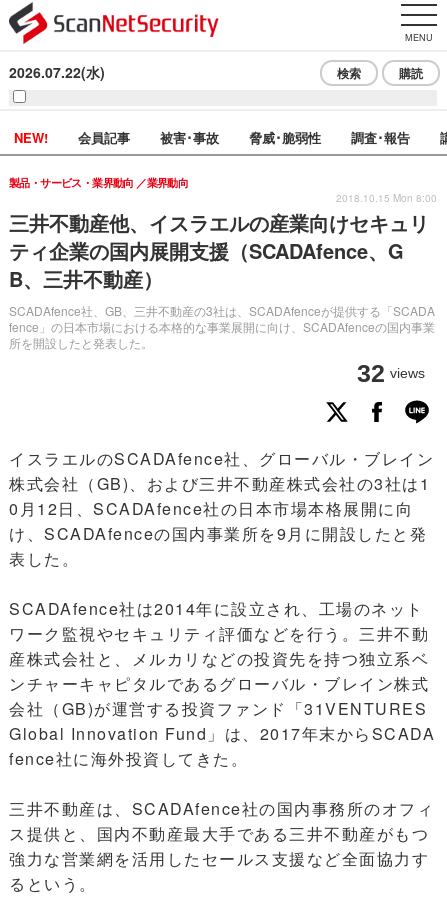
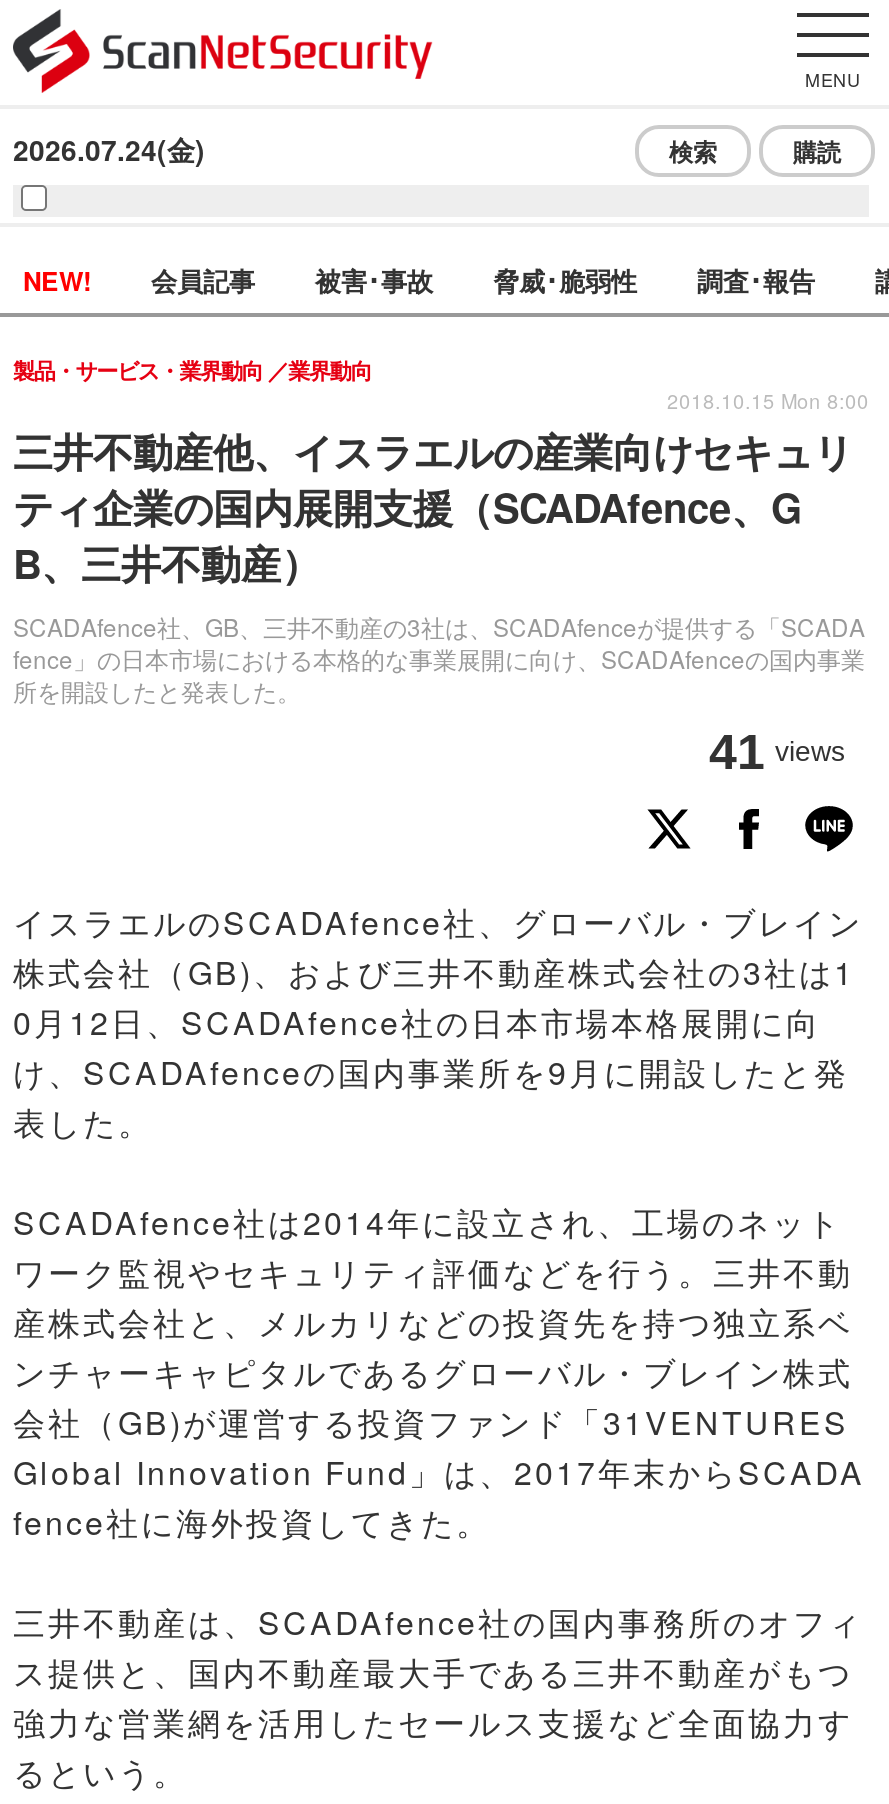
[9,62,105,82] 2026.07.22(水) -> [13,129,205,169] 2026.07.24(金)
[357,359,425,387] 32 views -> [709,723,845,779] 41 views

